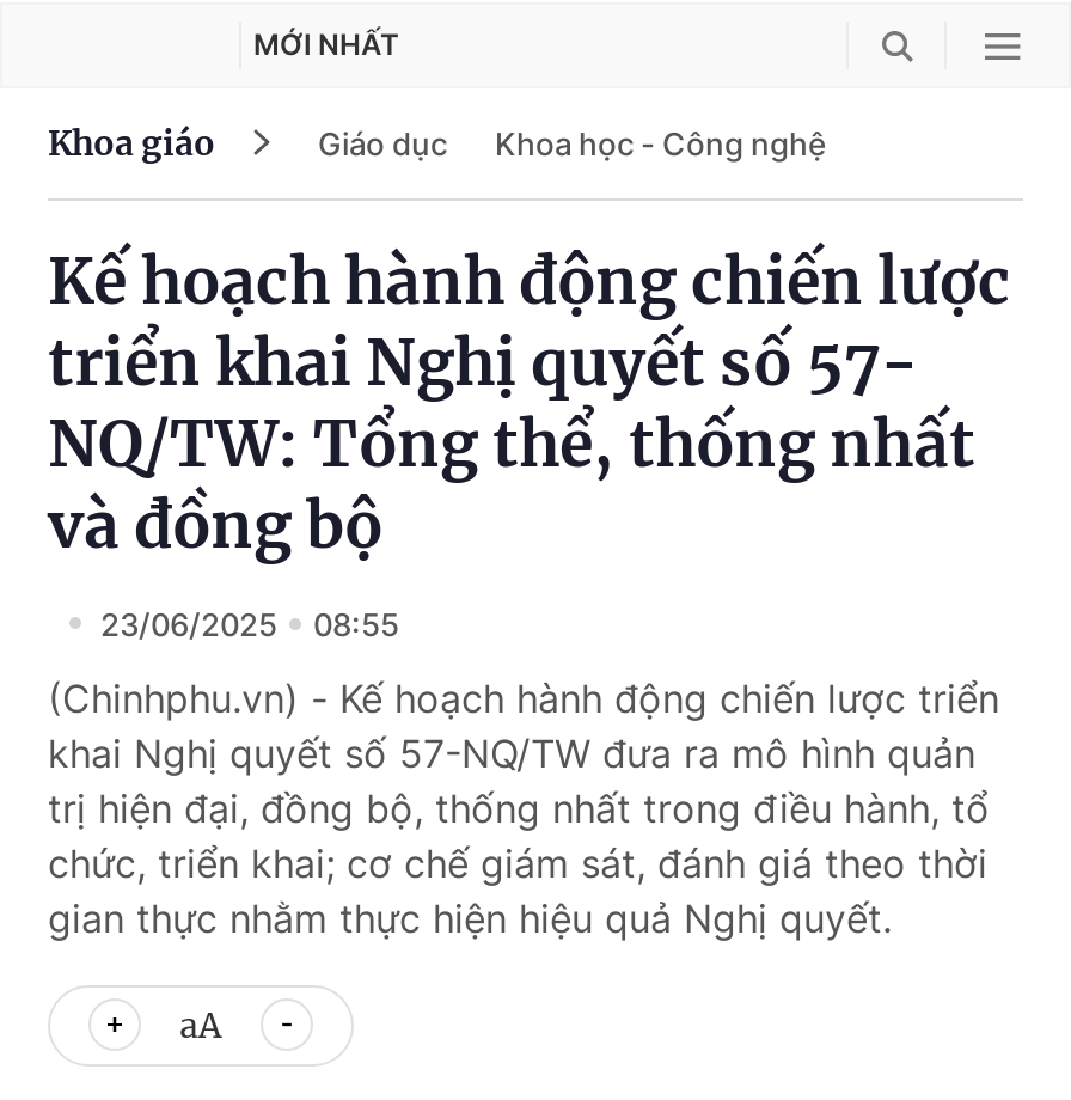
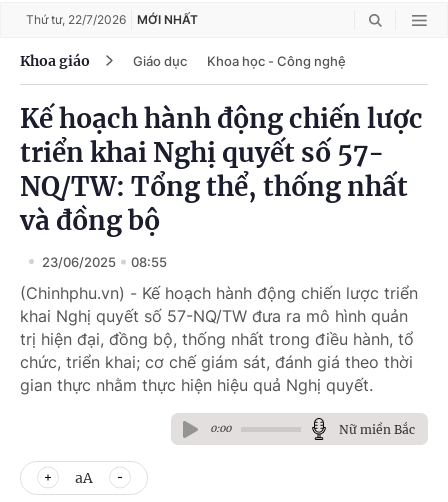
none -> [26,12,126,27] Thứ tư, 22/7/2026
none -> [210,421,415,436] 0:00 | Nữ miền Bắc

